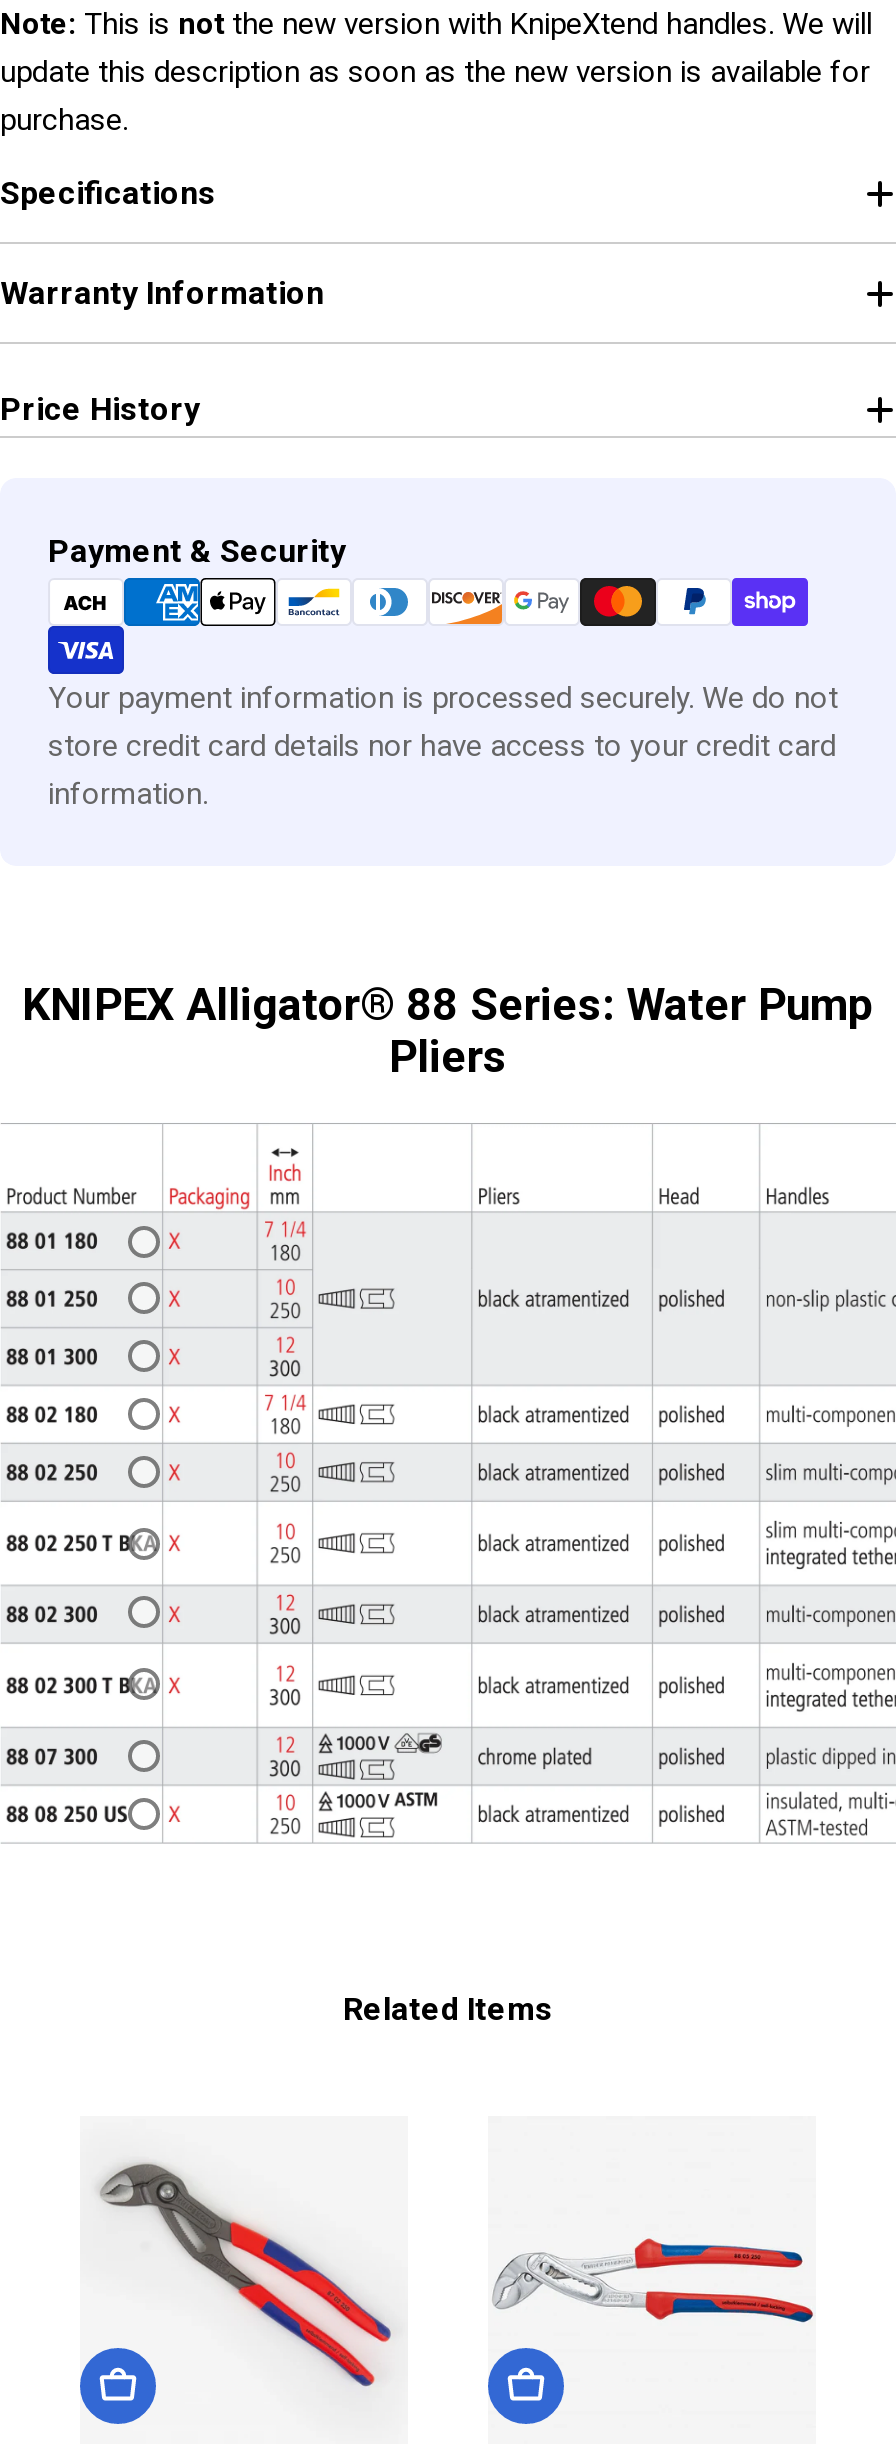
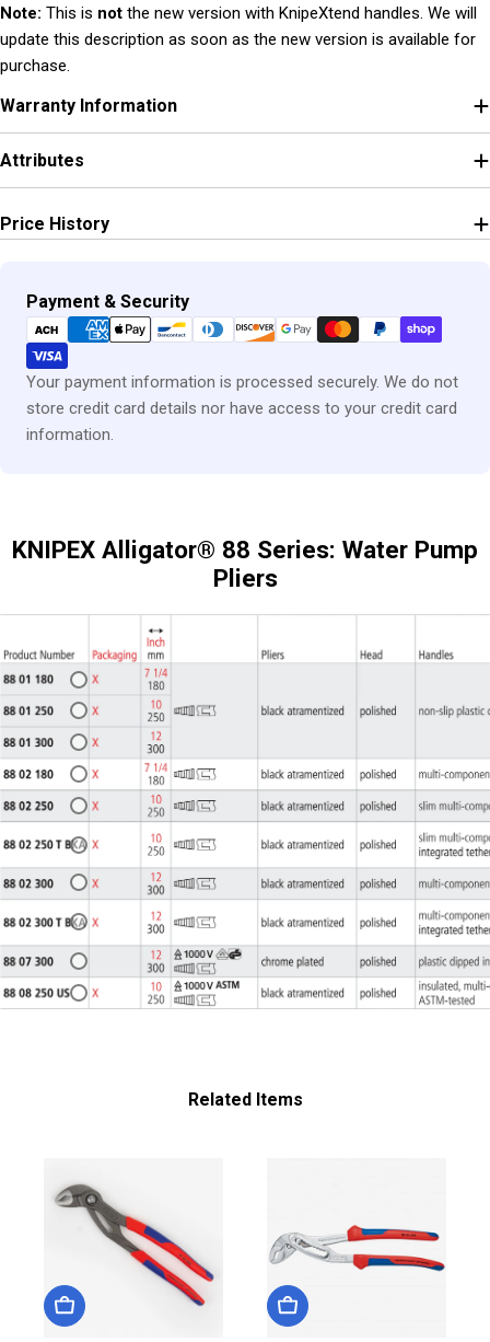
[0,173,216,211] Specifications -> none
moved [0,273,324,311] -> [0,95,177,116]: Warranty Information
none -> [0,150,84,170] Attributes

